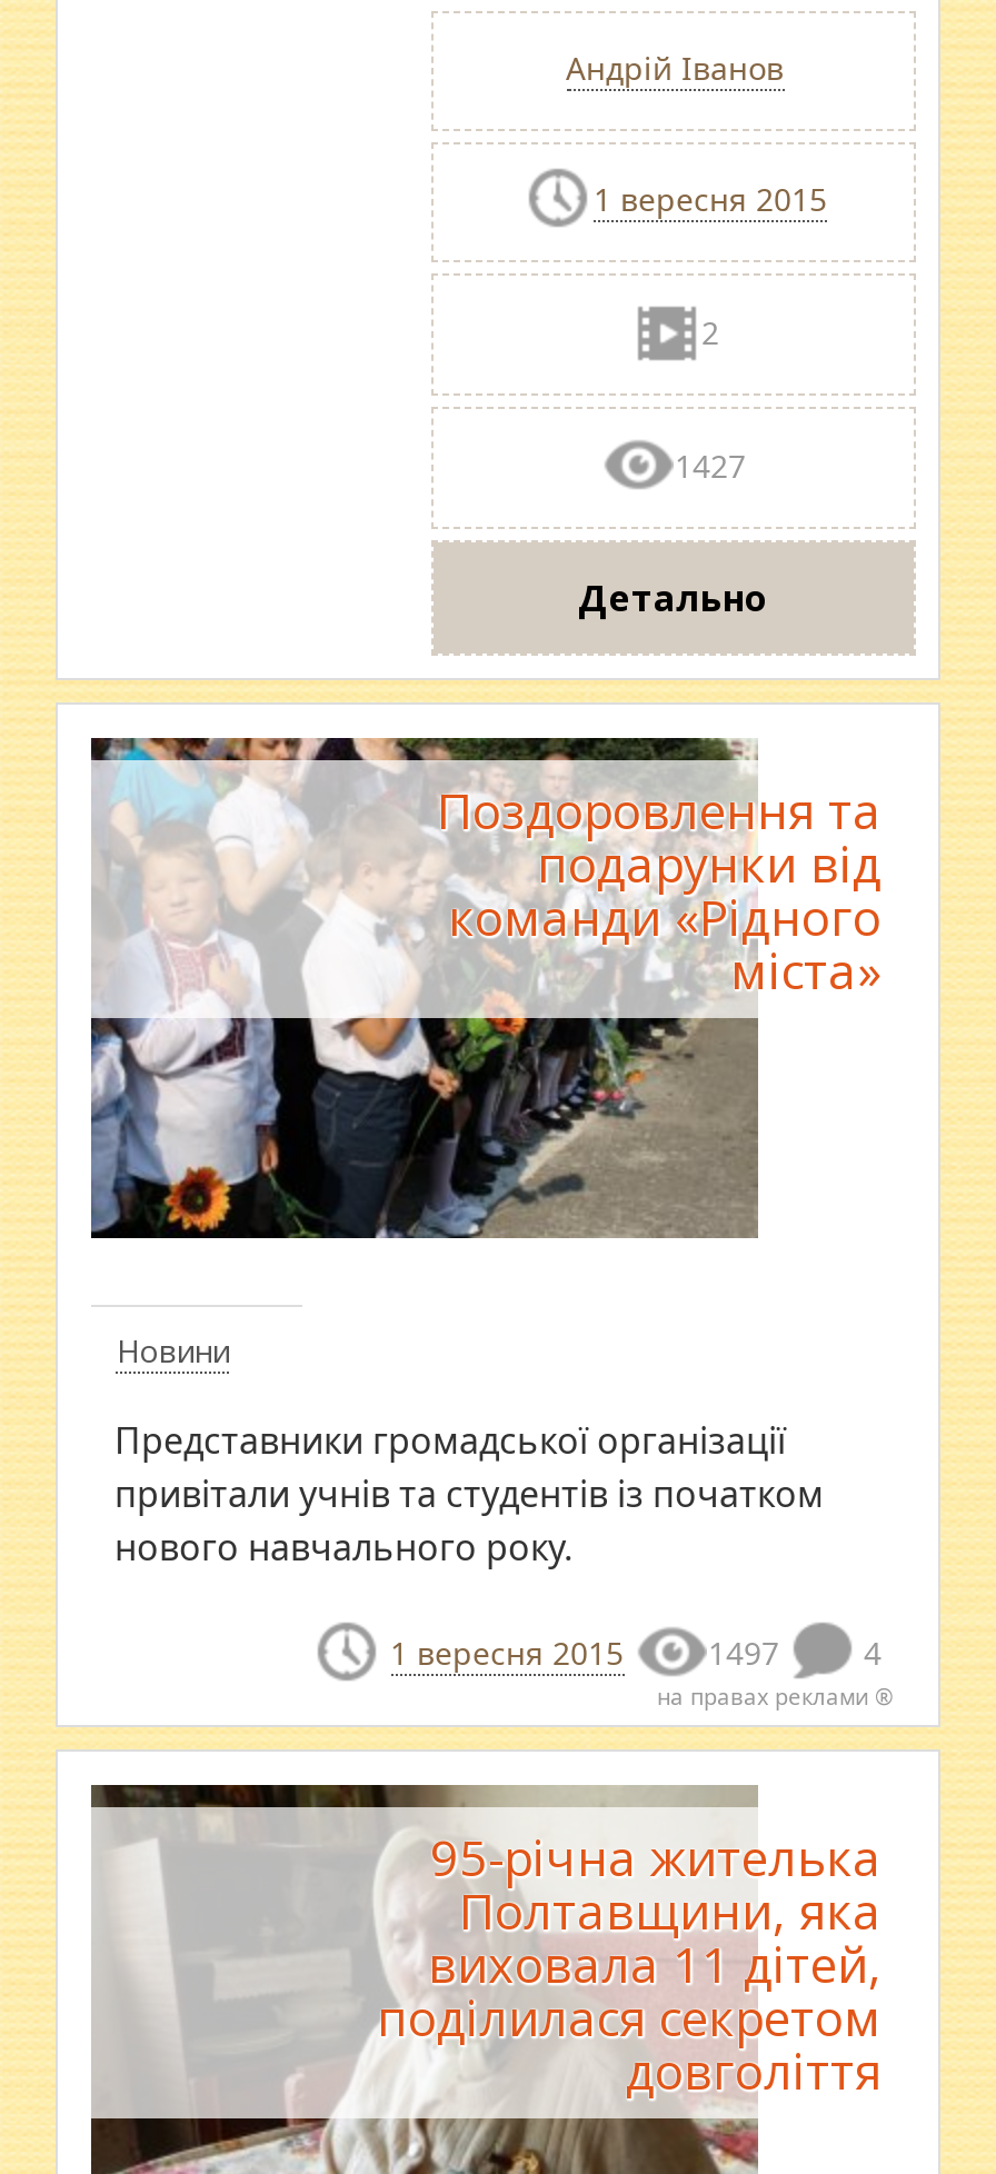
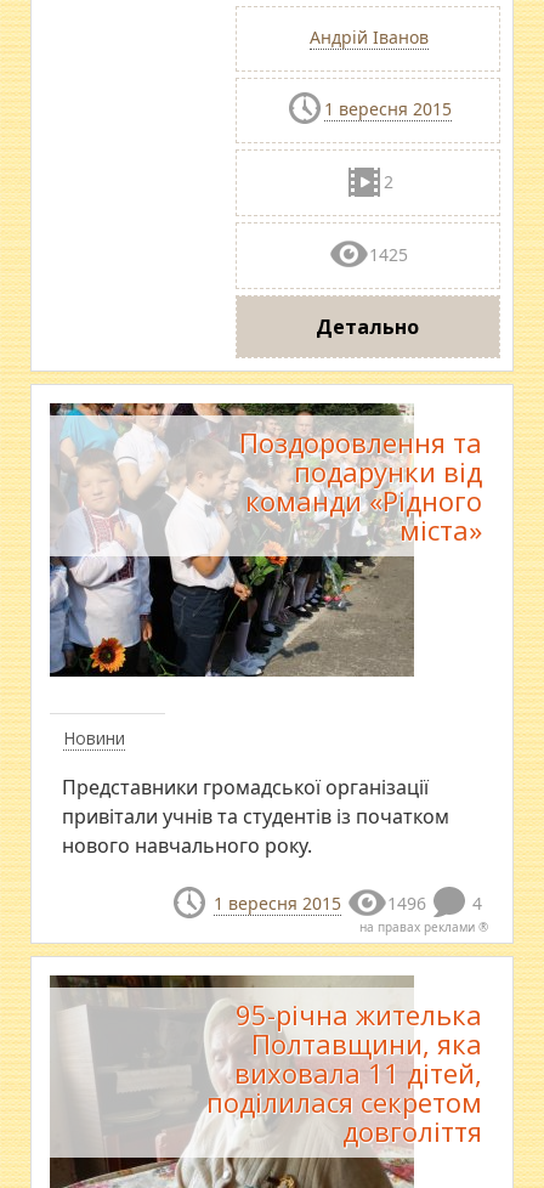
[675,443,746,486] 1427 -> [369,242,407,265] 1425
[390,1630,882,1673] 1 вересня 2015 1497 4 -> [213,891,481,914] 1 вересня 2015 1496 4

